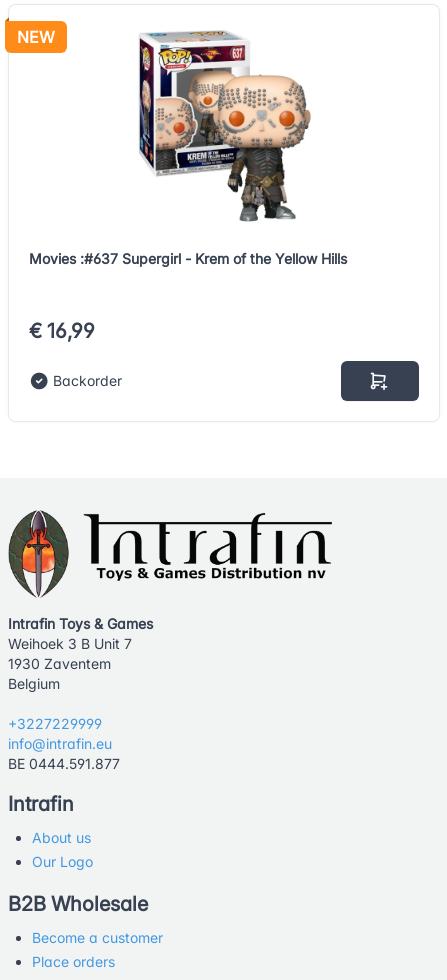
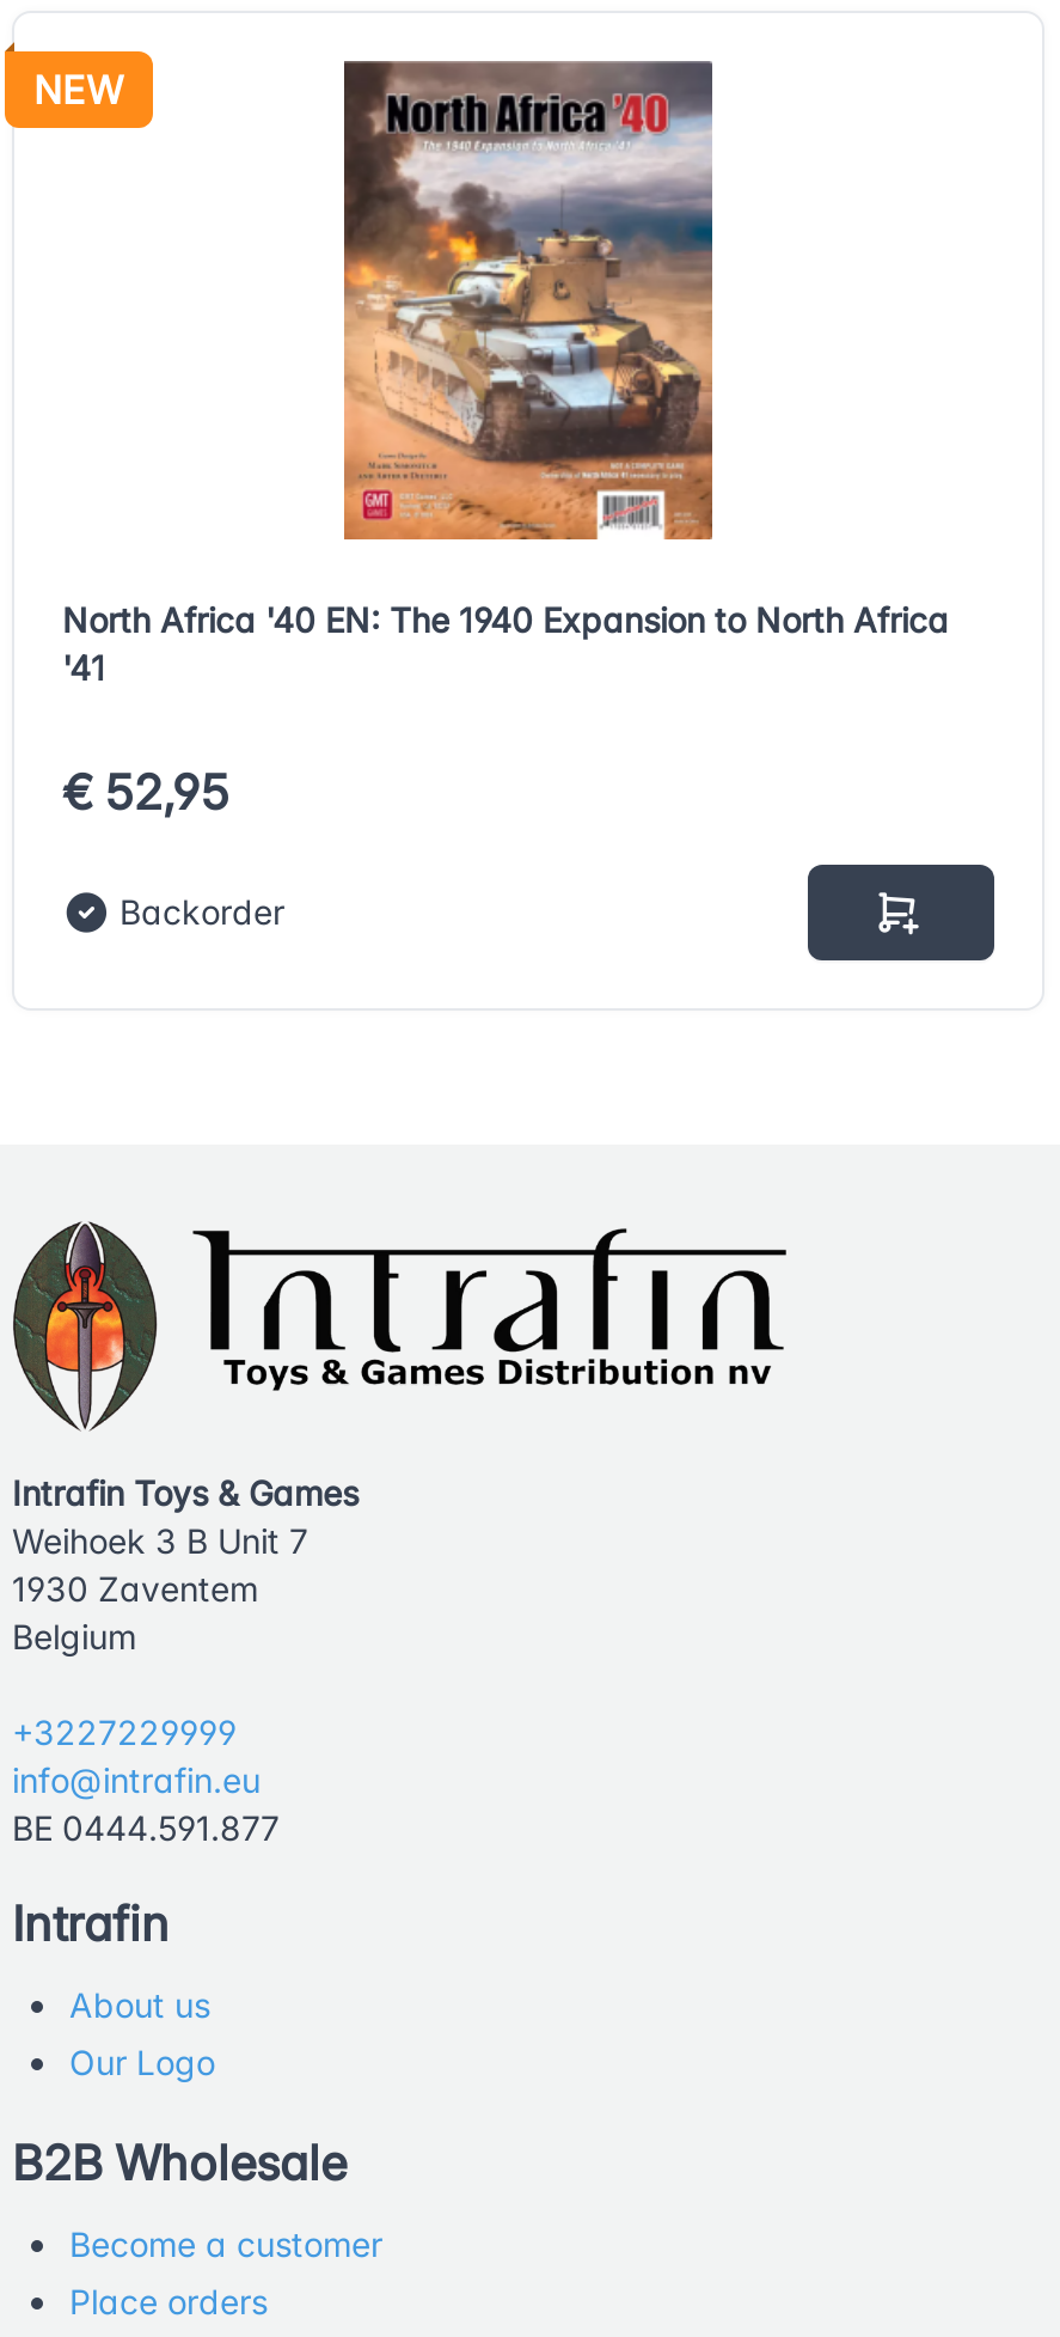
[29,25,347,267] [image] | Movies :#637 Supergirl - Krem of the Yellow Hills -> [62,59,949,688] [image] | North Africa '40 EN: The 1940 Expansion to North Africa | '41
[29,319,95,343] € 16,99 -> [62,764,229,822] € 52,95

